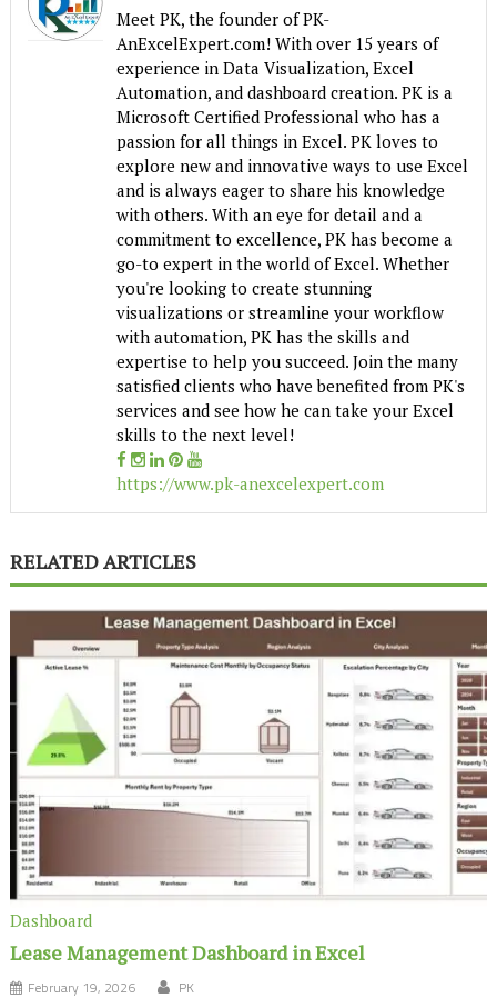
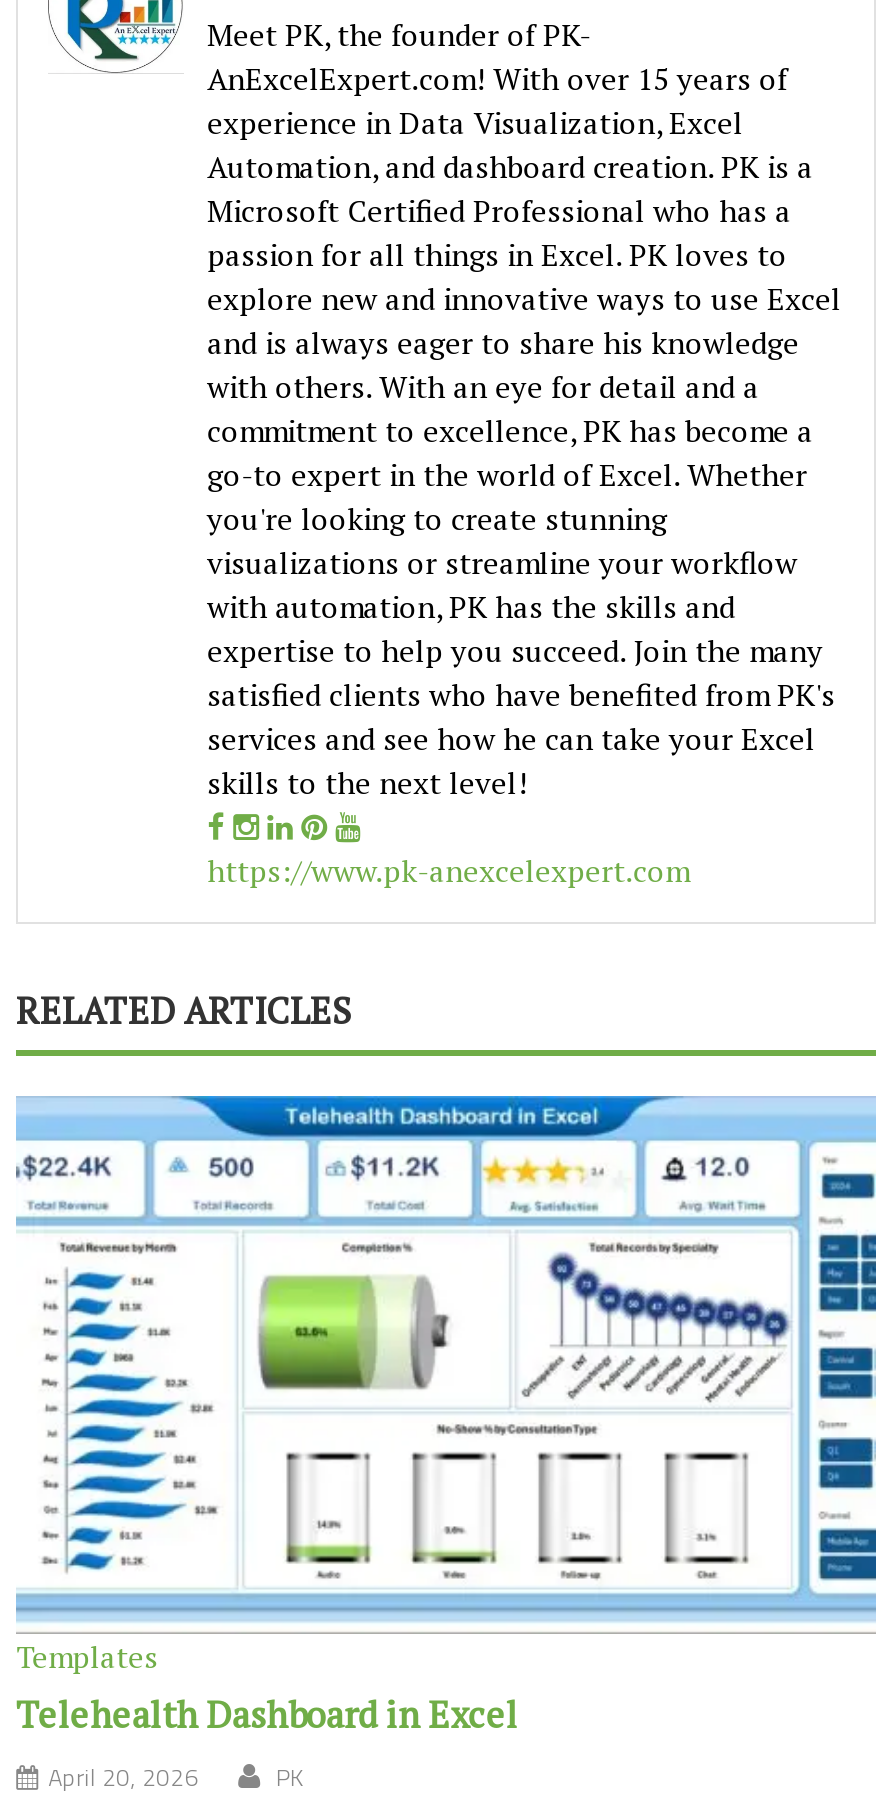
[9,609,488,998] [image] | Dashboard | Lease Management Dashboard in Excel | February 19, 2026 -> [14,1094,878,1795] [image] | Templates | Telehealth Dashboard in Excel | April 20, 2026

